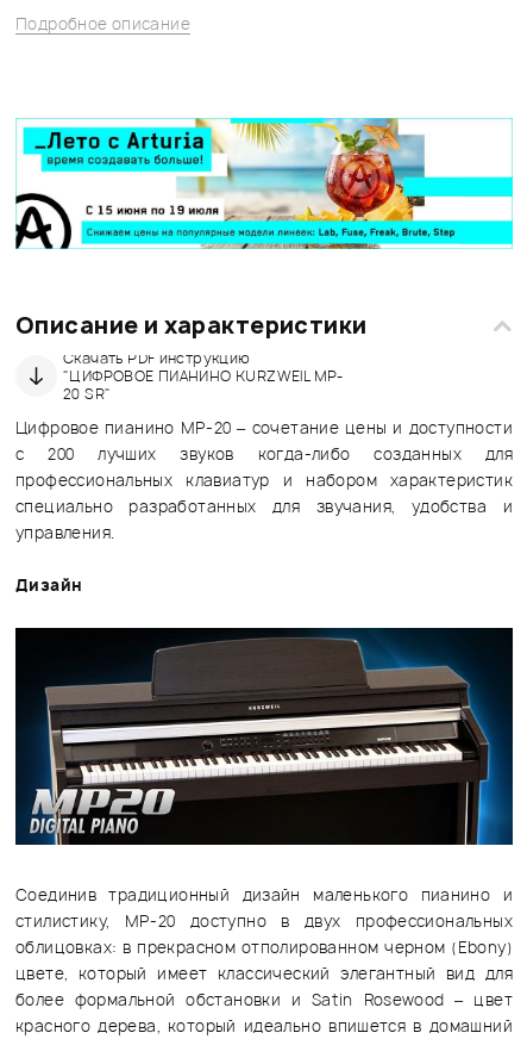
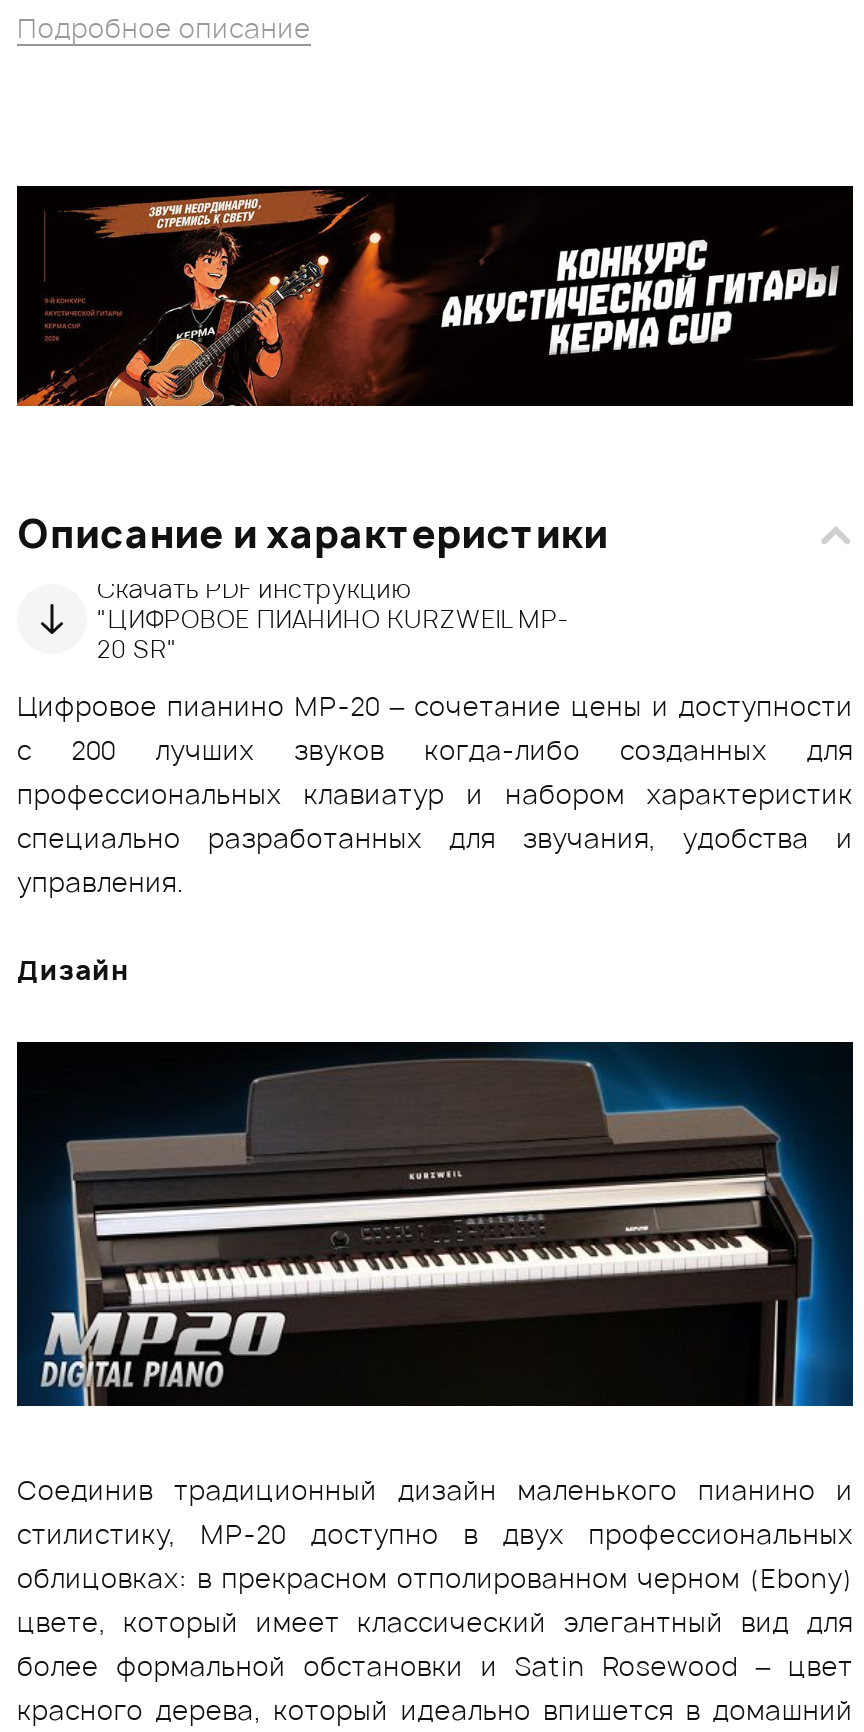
[14,117,514,250] [image] -> [15,184,855,408] [image]

